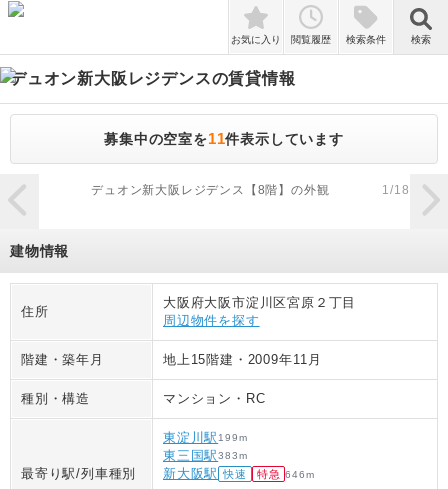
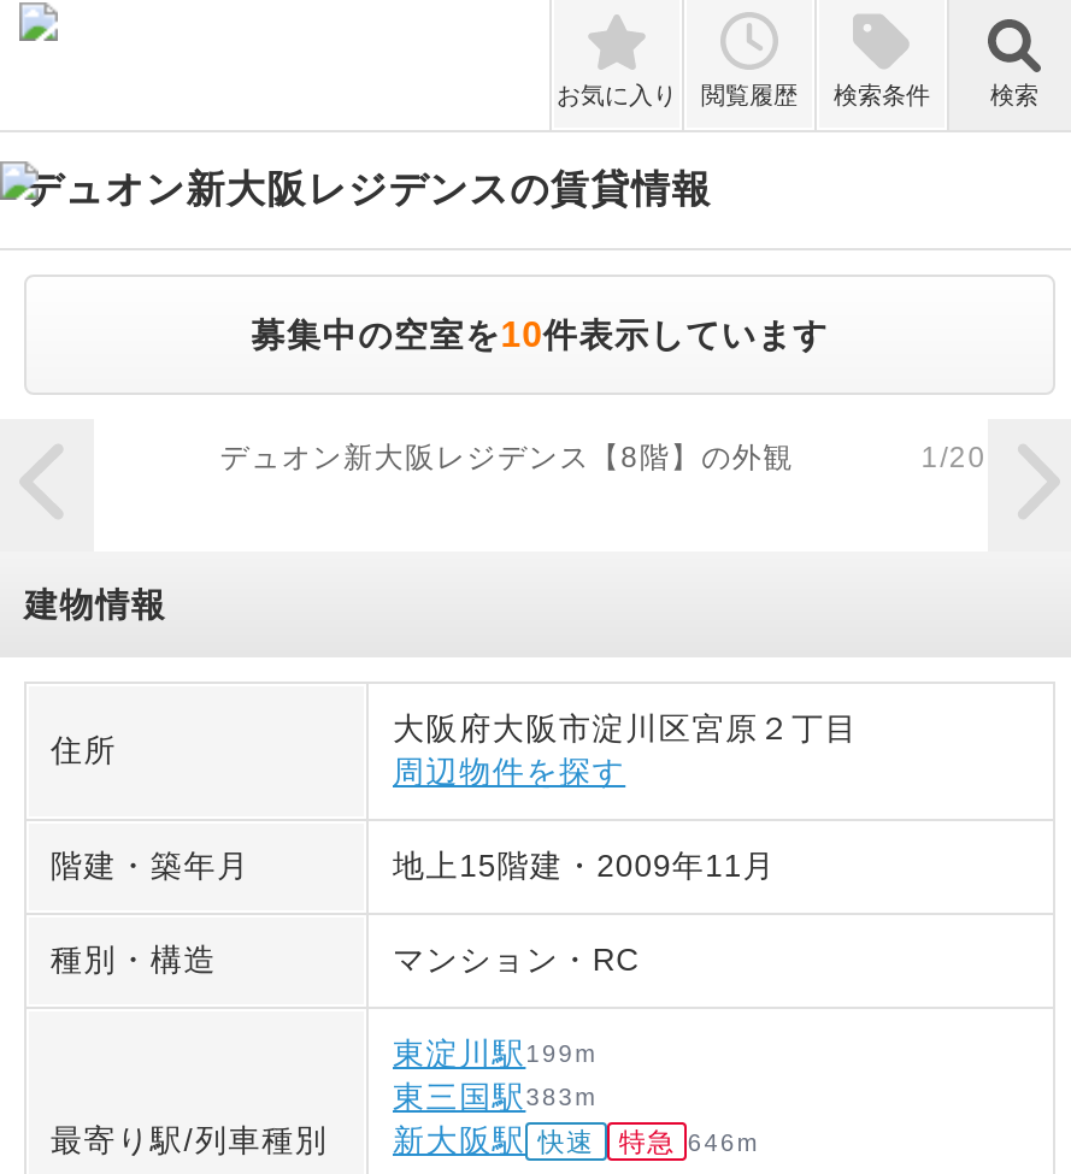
[104,130,344,147] 募集中の空室を11件表示しています -> [251,313,828,354] 募集中の空室を10件表示しています
[382,183,409,197] 1/18 -> [921,441,987,474] 1/20

